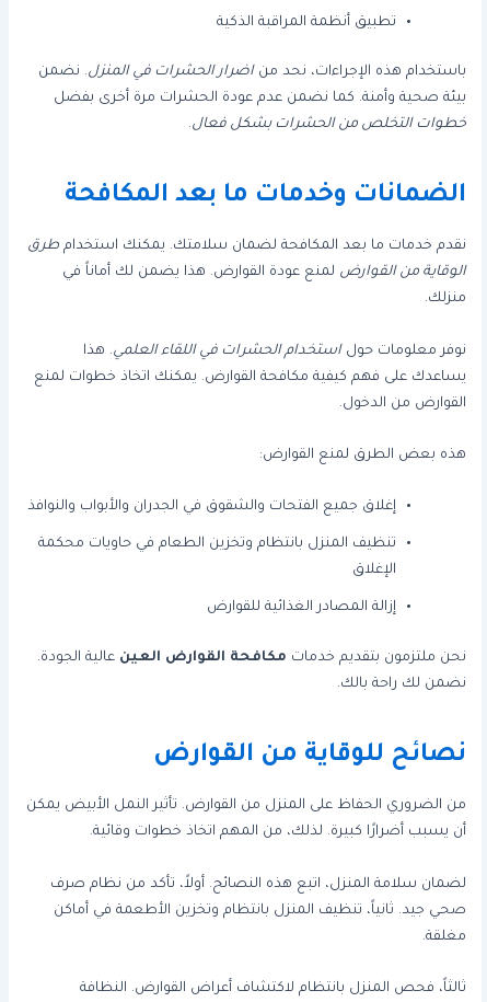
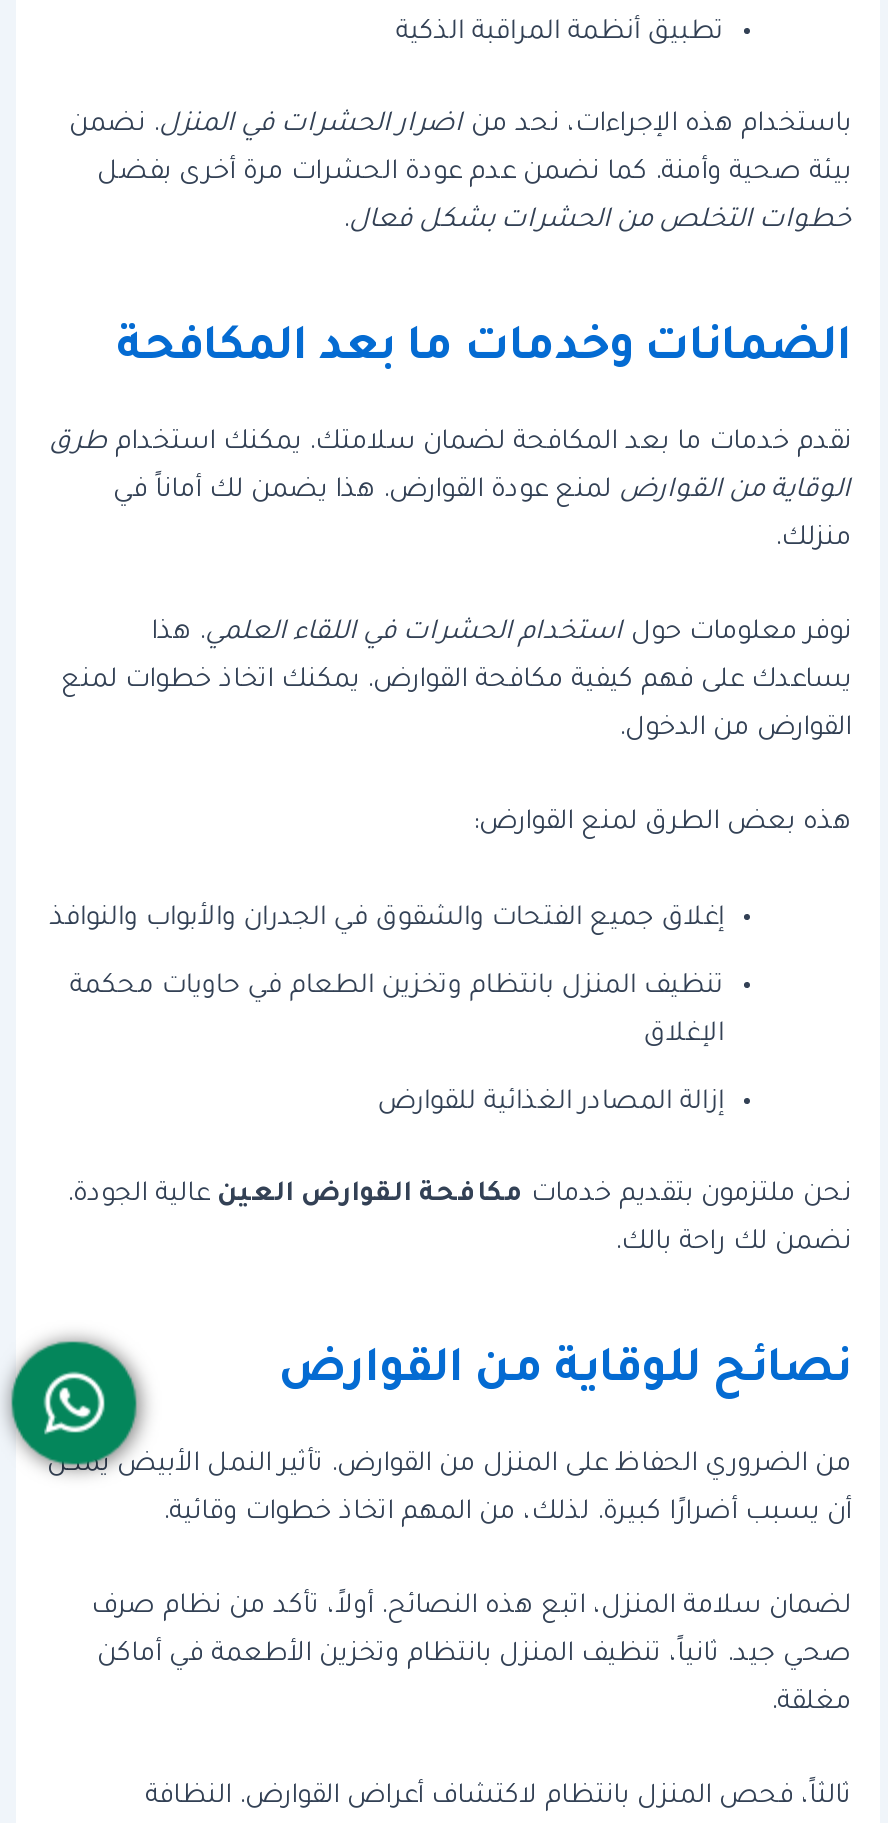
none -> [6,1333,150,1467] [image]

